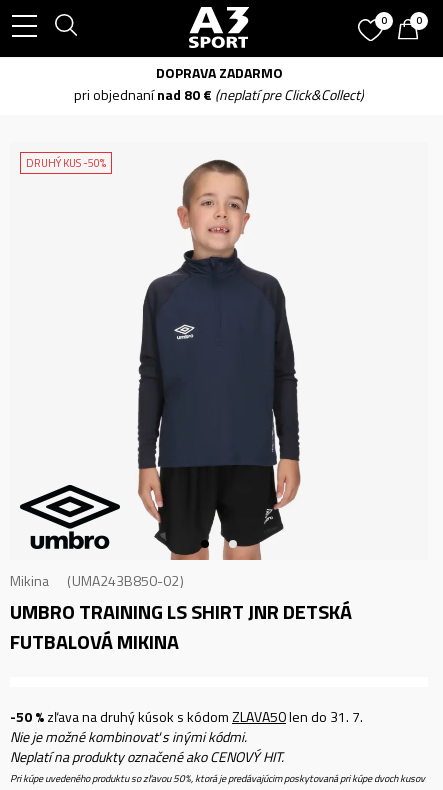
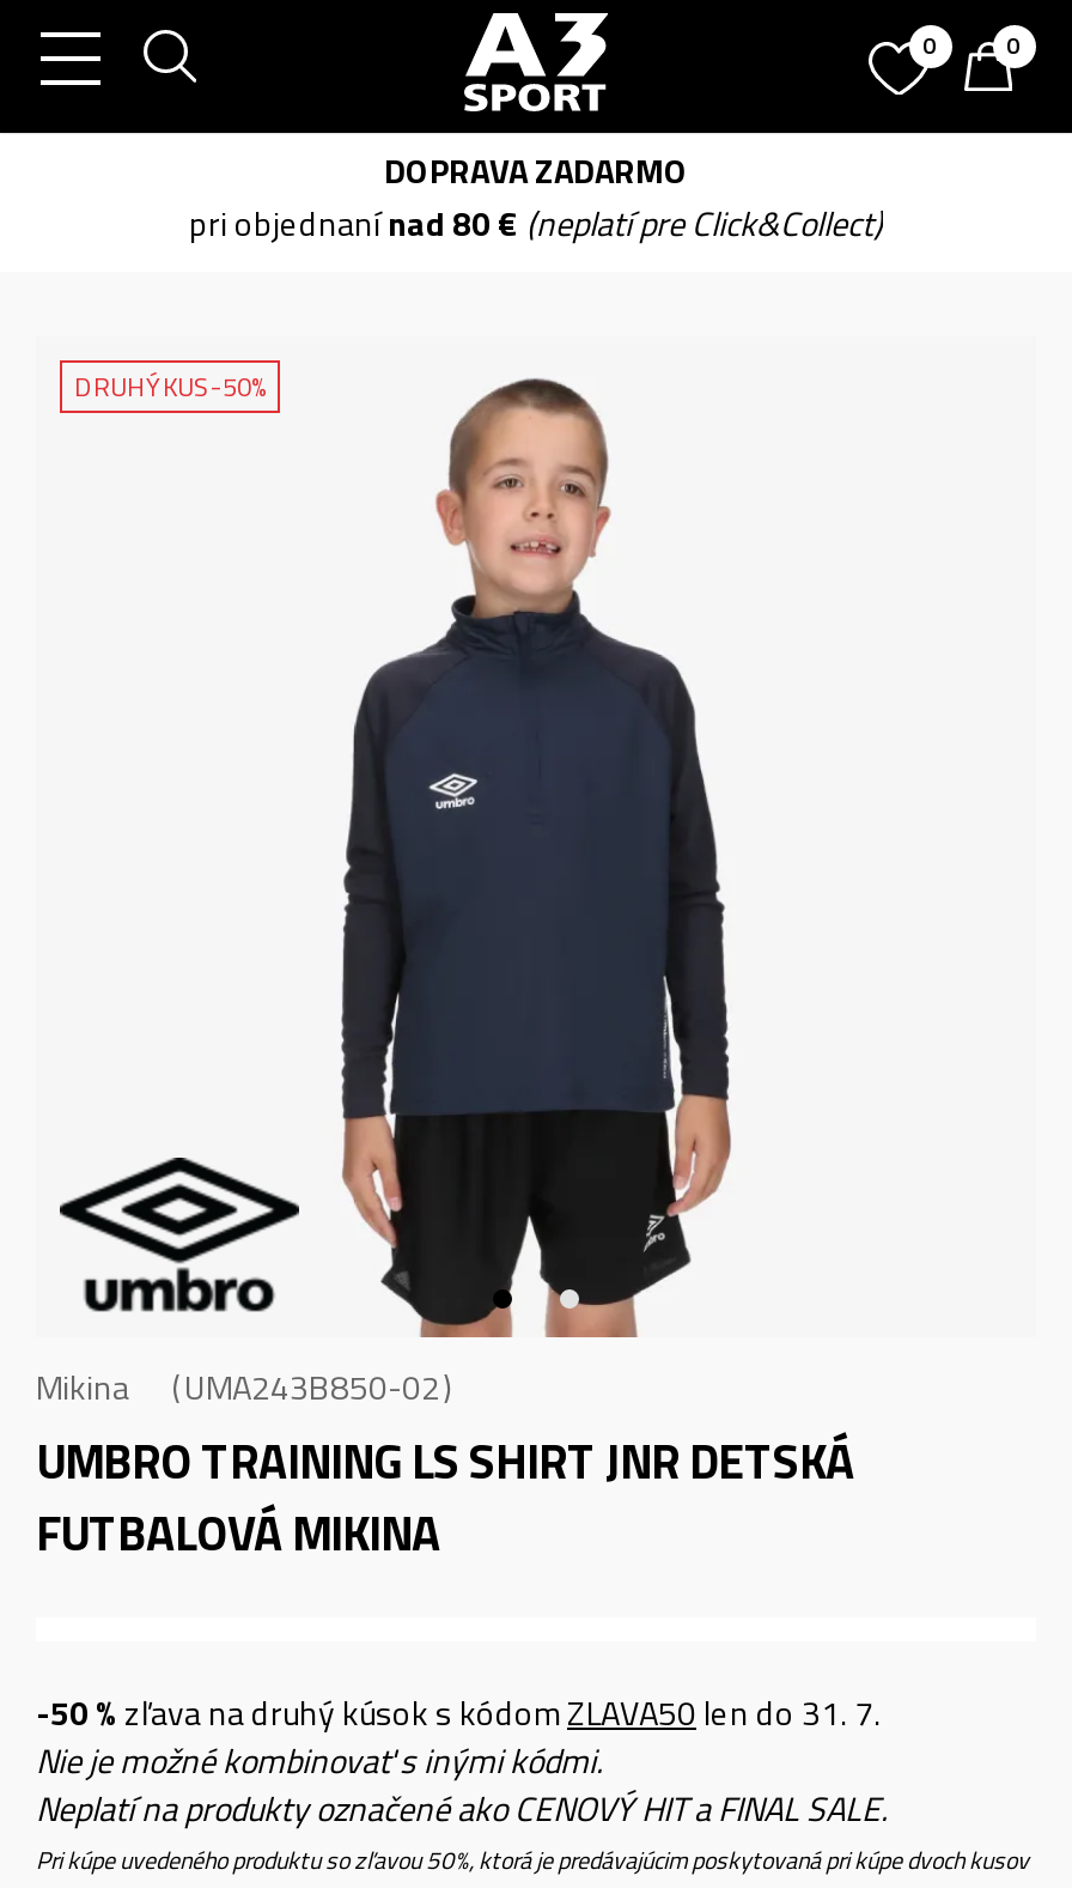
[10,746,284,767] Neplatí na produkty označené ako CENOVÝ HIT. -> [36,1783,888,1833] Neplatí na produkty označené ako CENOVÝ HIT a FINAL SALE.

